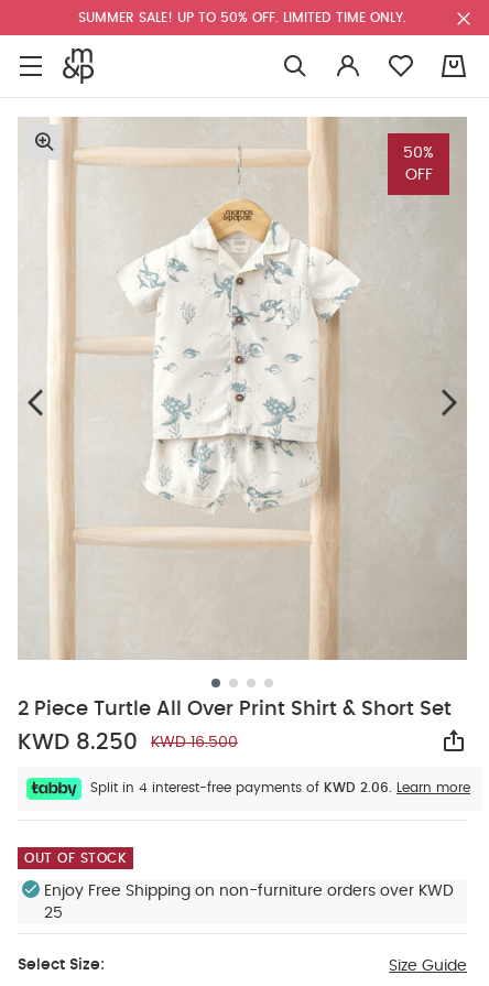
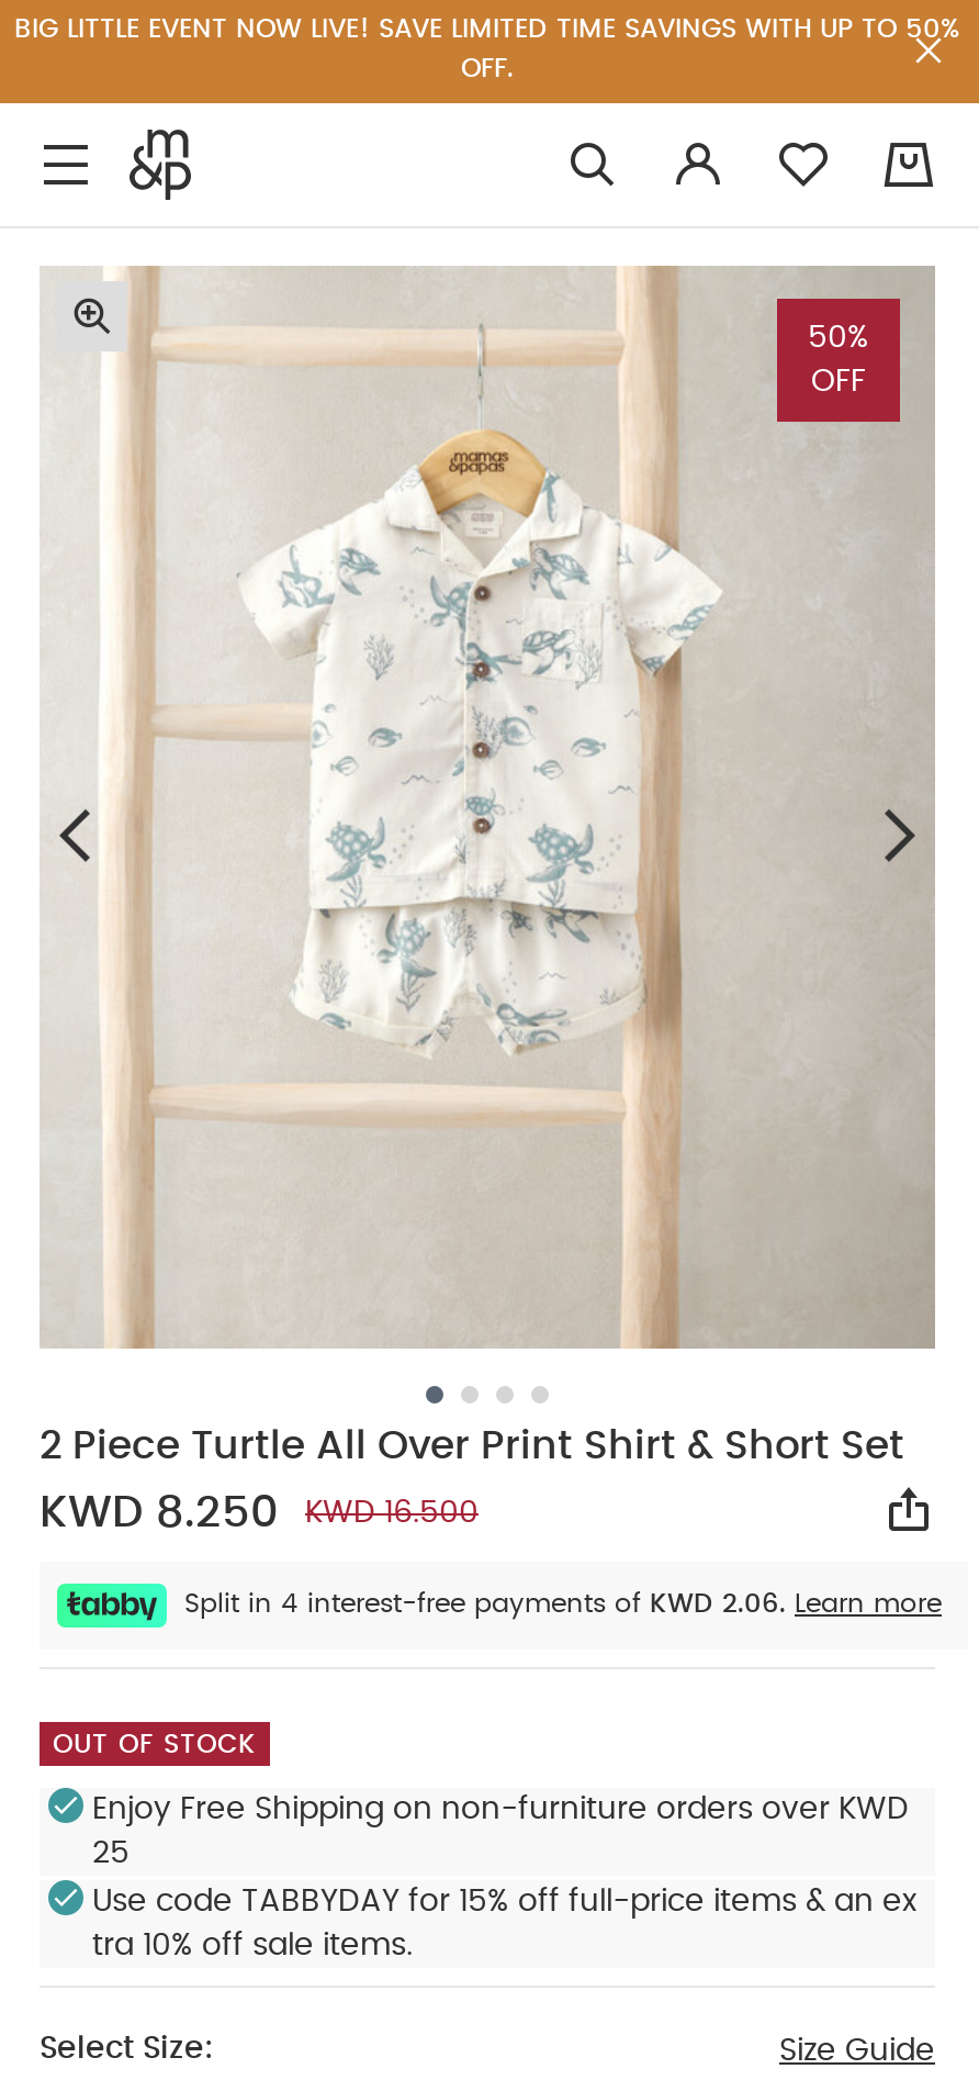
[78,11,406,24] SUMMER SALE! UP TO 50% OFF. LIMITED TIME ONLY. -> [14,15,960,81] BIG LITTLE EVENT NOW LIVE! SAVE LIMITED TIME SAVINGS WITH UP TO 50% | OFF.
none -> [92,1886,918,1961] Use code TABBYDAY for 15% off full-price items & an ex | tra 10% off sale items.

